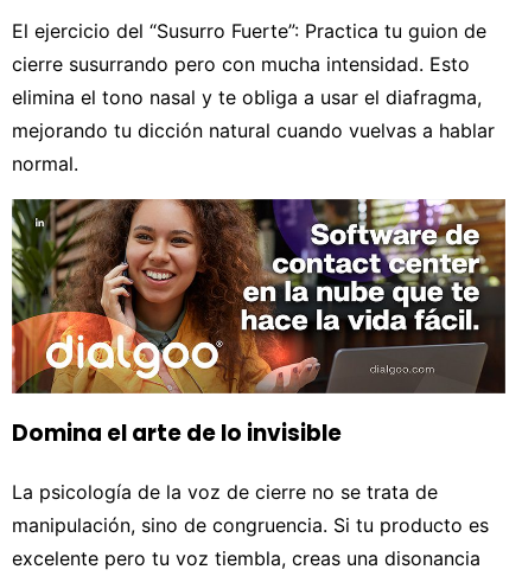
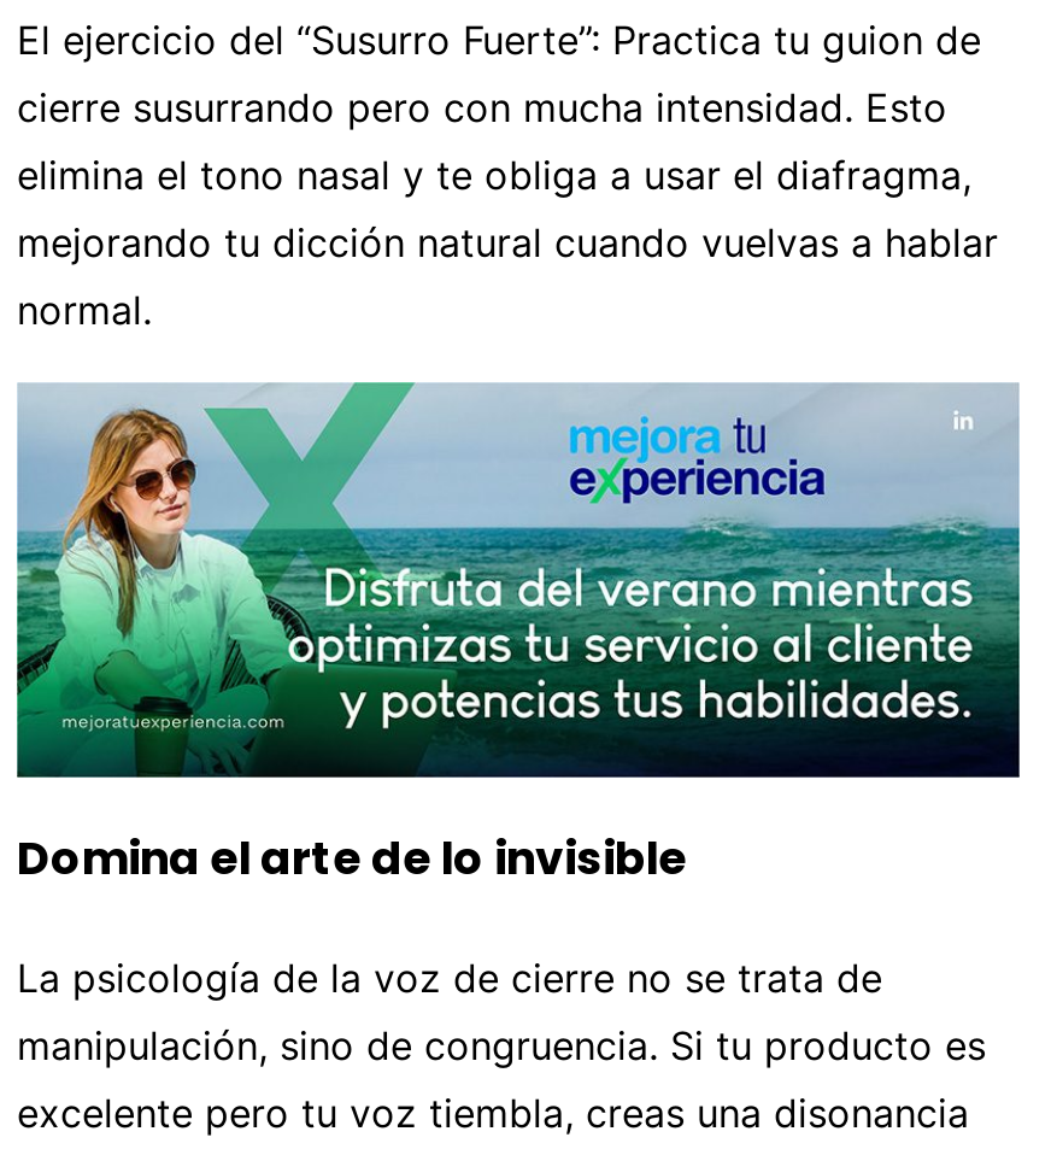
[11,198,507,395] [image] -> [14,380,1022,780] [image]

